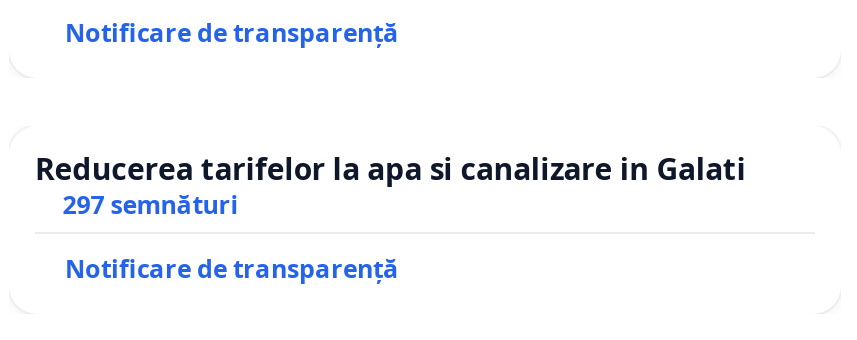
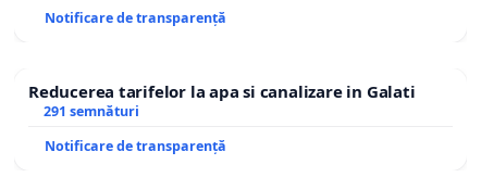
[63,189,239,223] 297 semnături -> [43,102,139,121] 291 semnături

